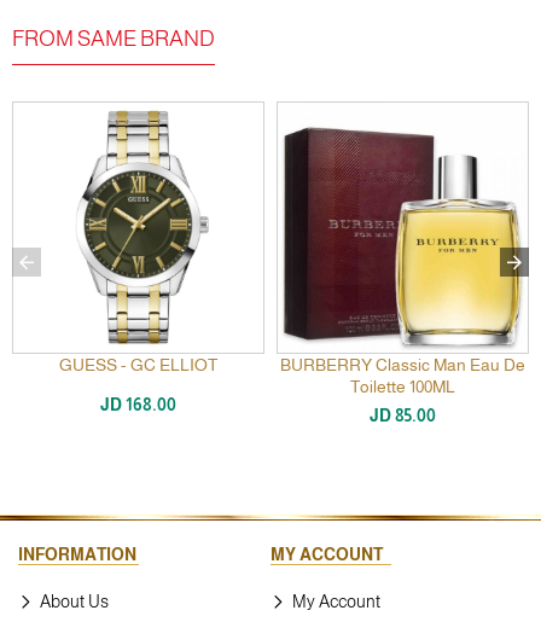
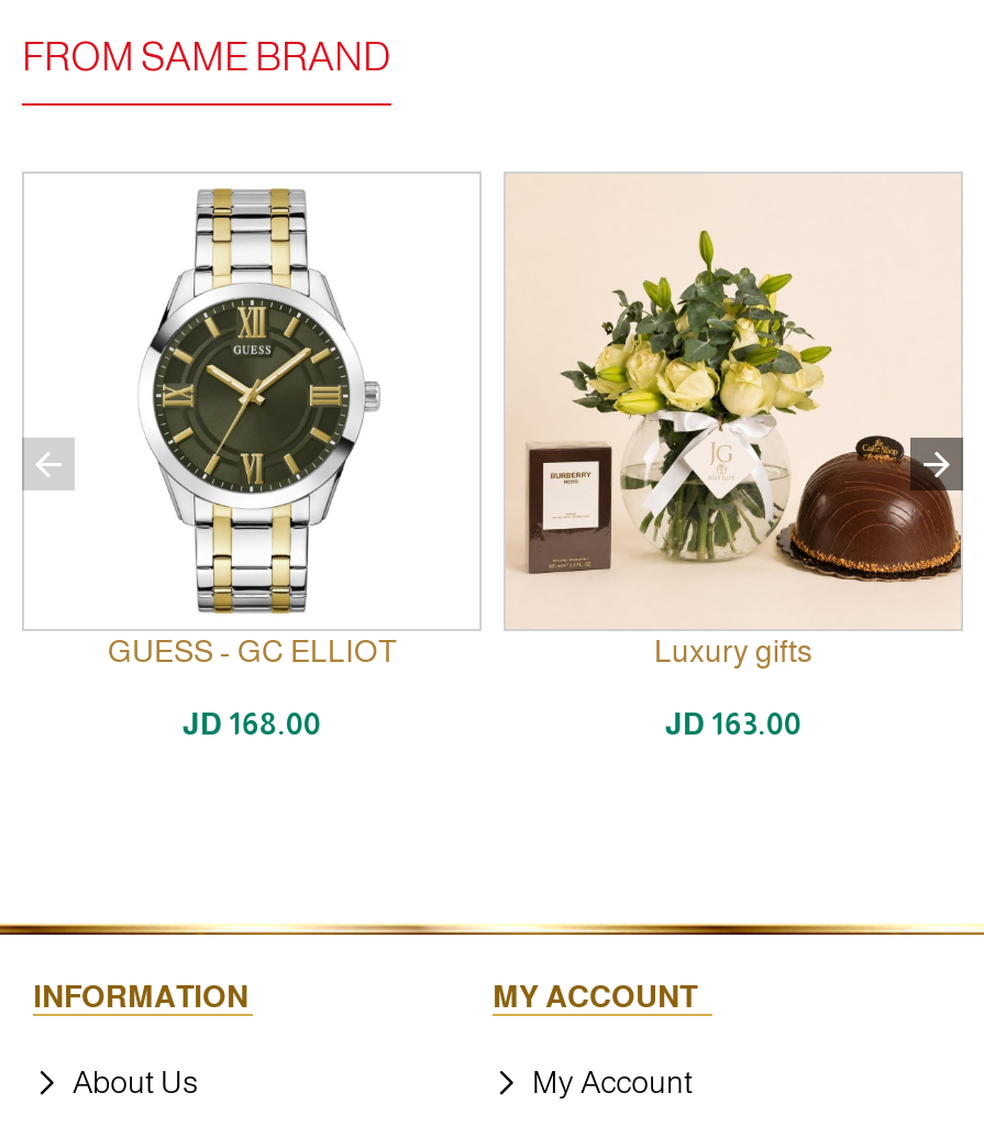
[278,104,528,396] [image] | BURBERRY Classic Man Eau De | Toilette 100ML -> [506,176,963,667] [image] | Luxury gifts
[370,405,436,425] JD 85.00 -> [665,705,801,740] JD 163.00

